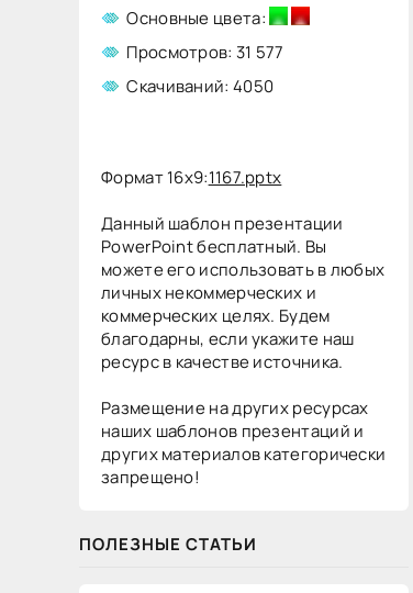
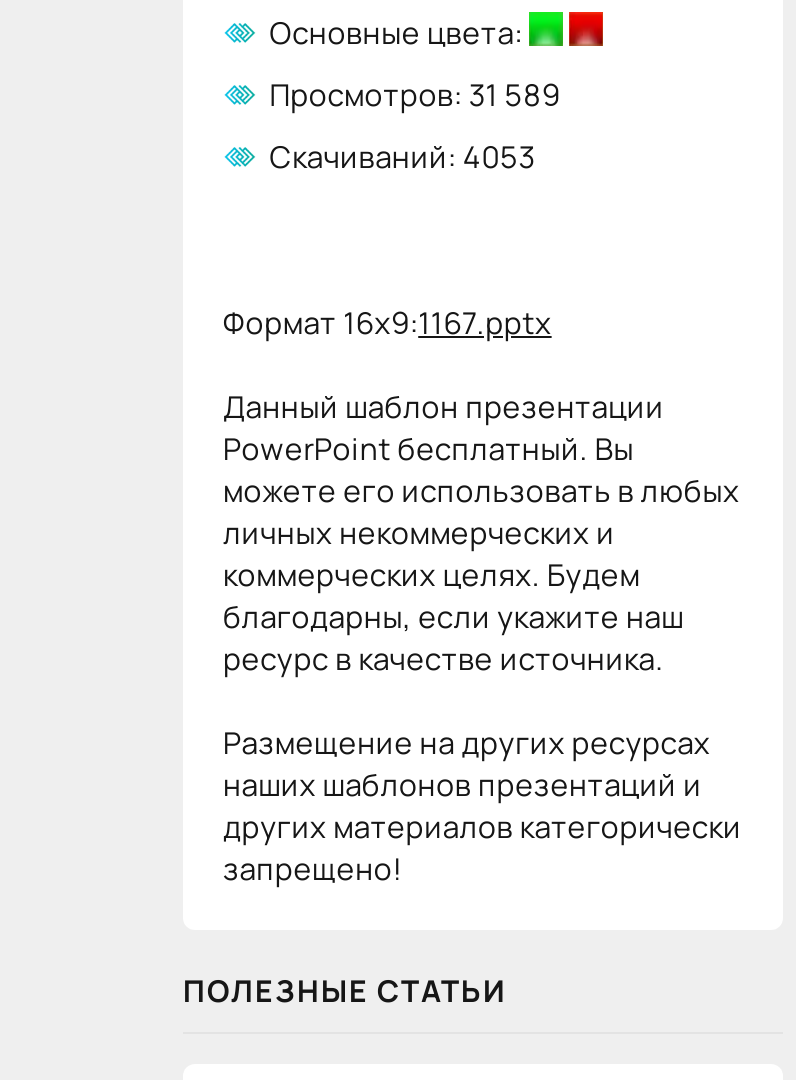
[123,41,284,64] Просмотров: 31 577 -> [263,75,560,117] Просмотров: 31 589
[123,75,274,98] Скачиваний: 4050 -> [263,137,535,179] Скачиваний: 4053

